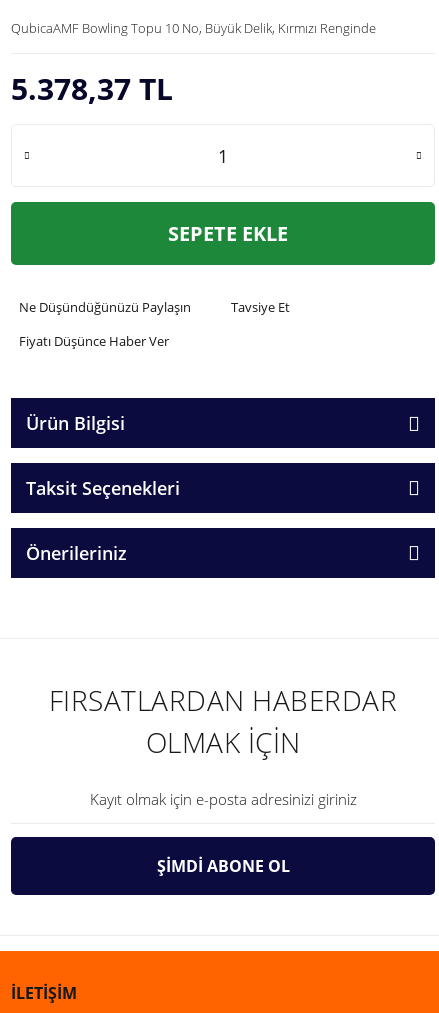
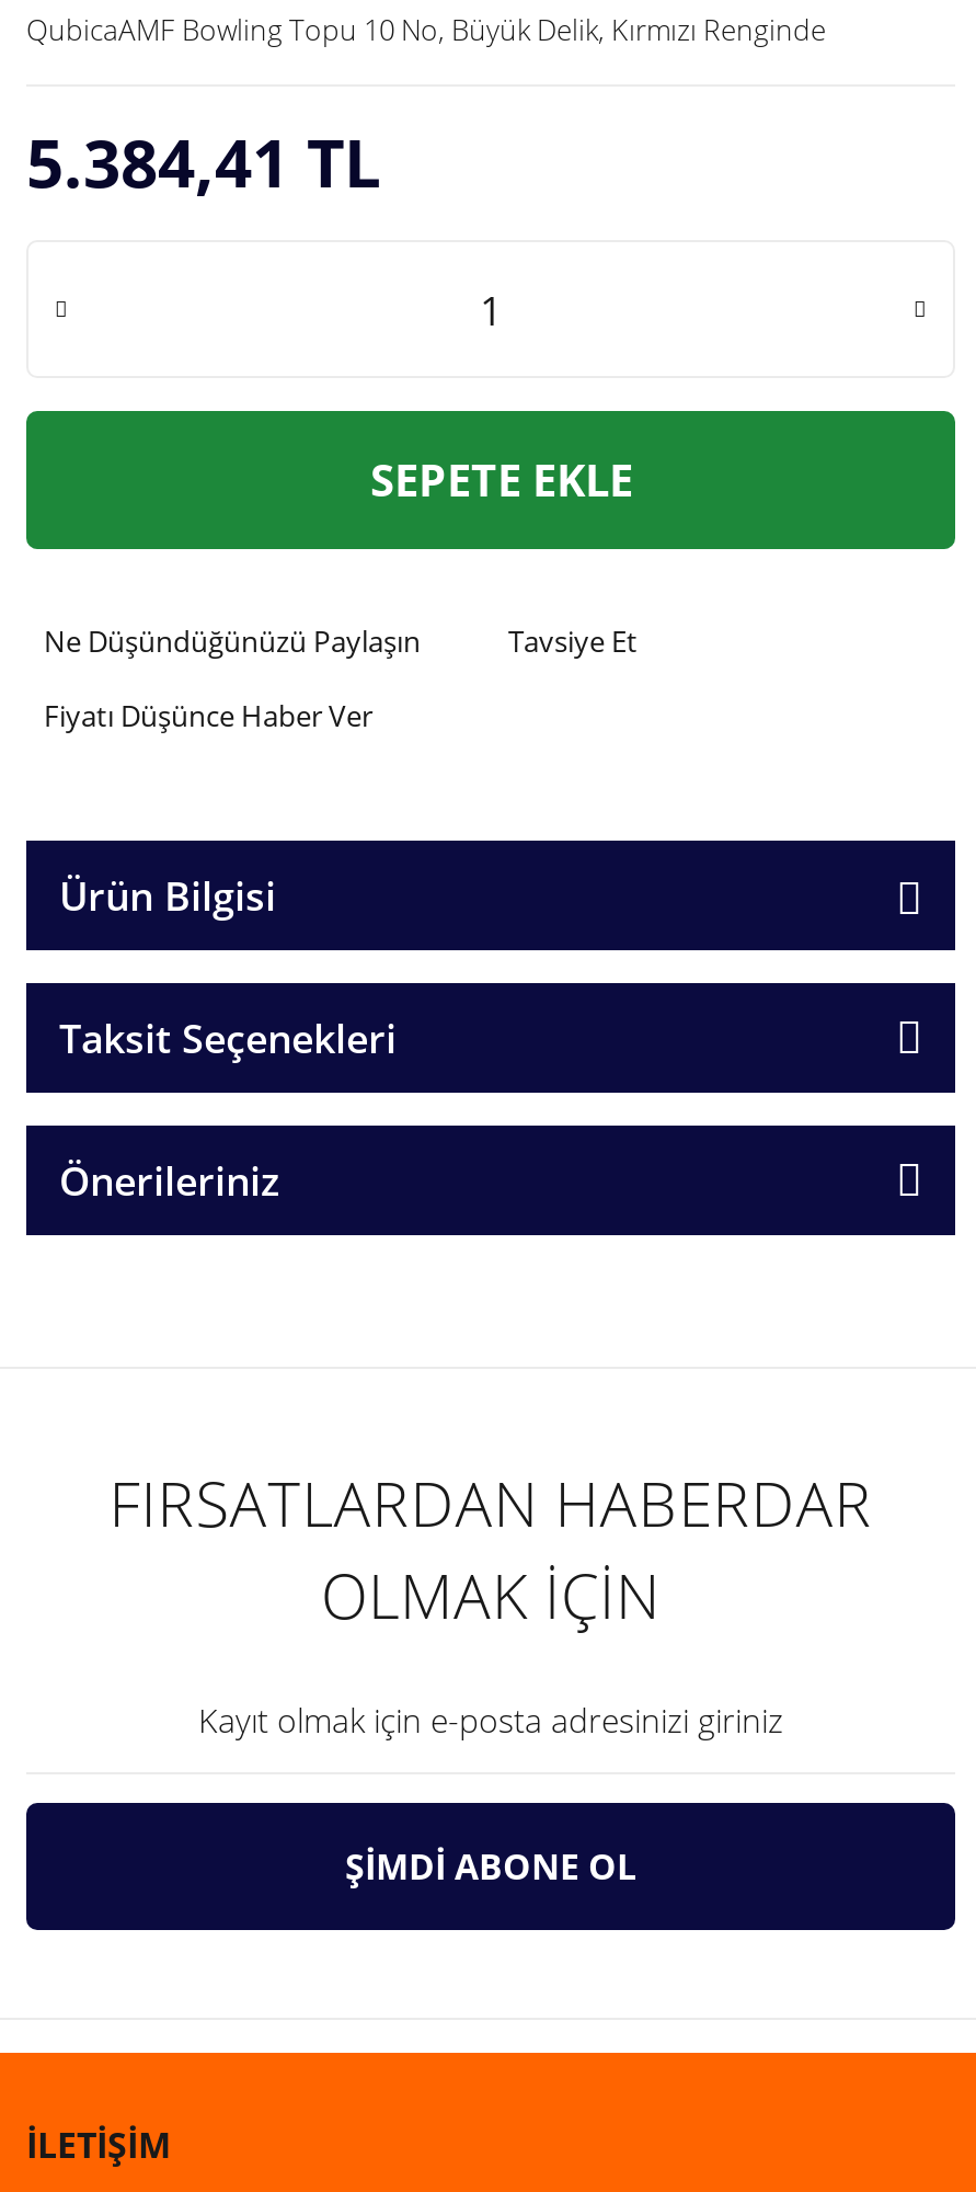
[11,68,173,109] 5.378,37 TL -> [26,117,381,207] 5.384,41 TL

